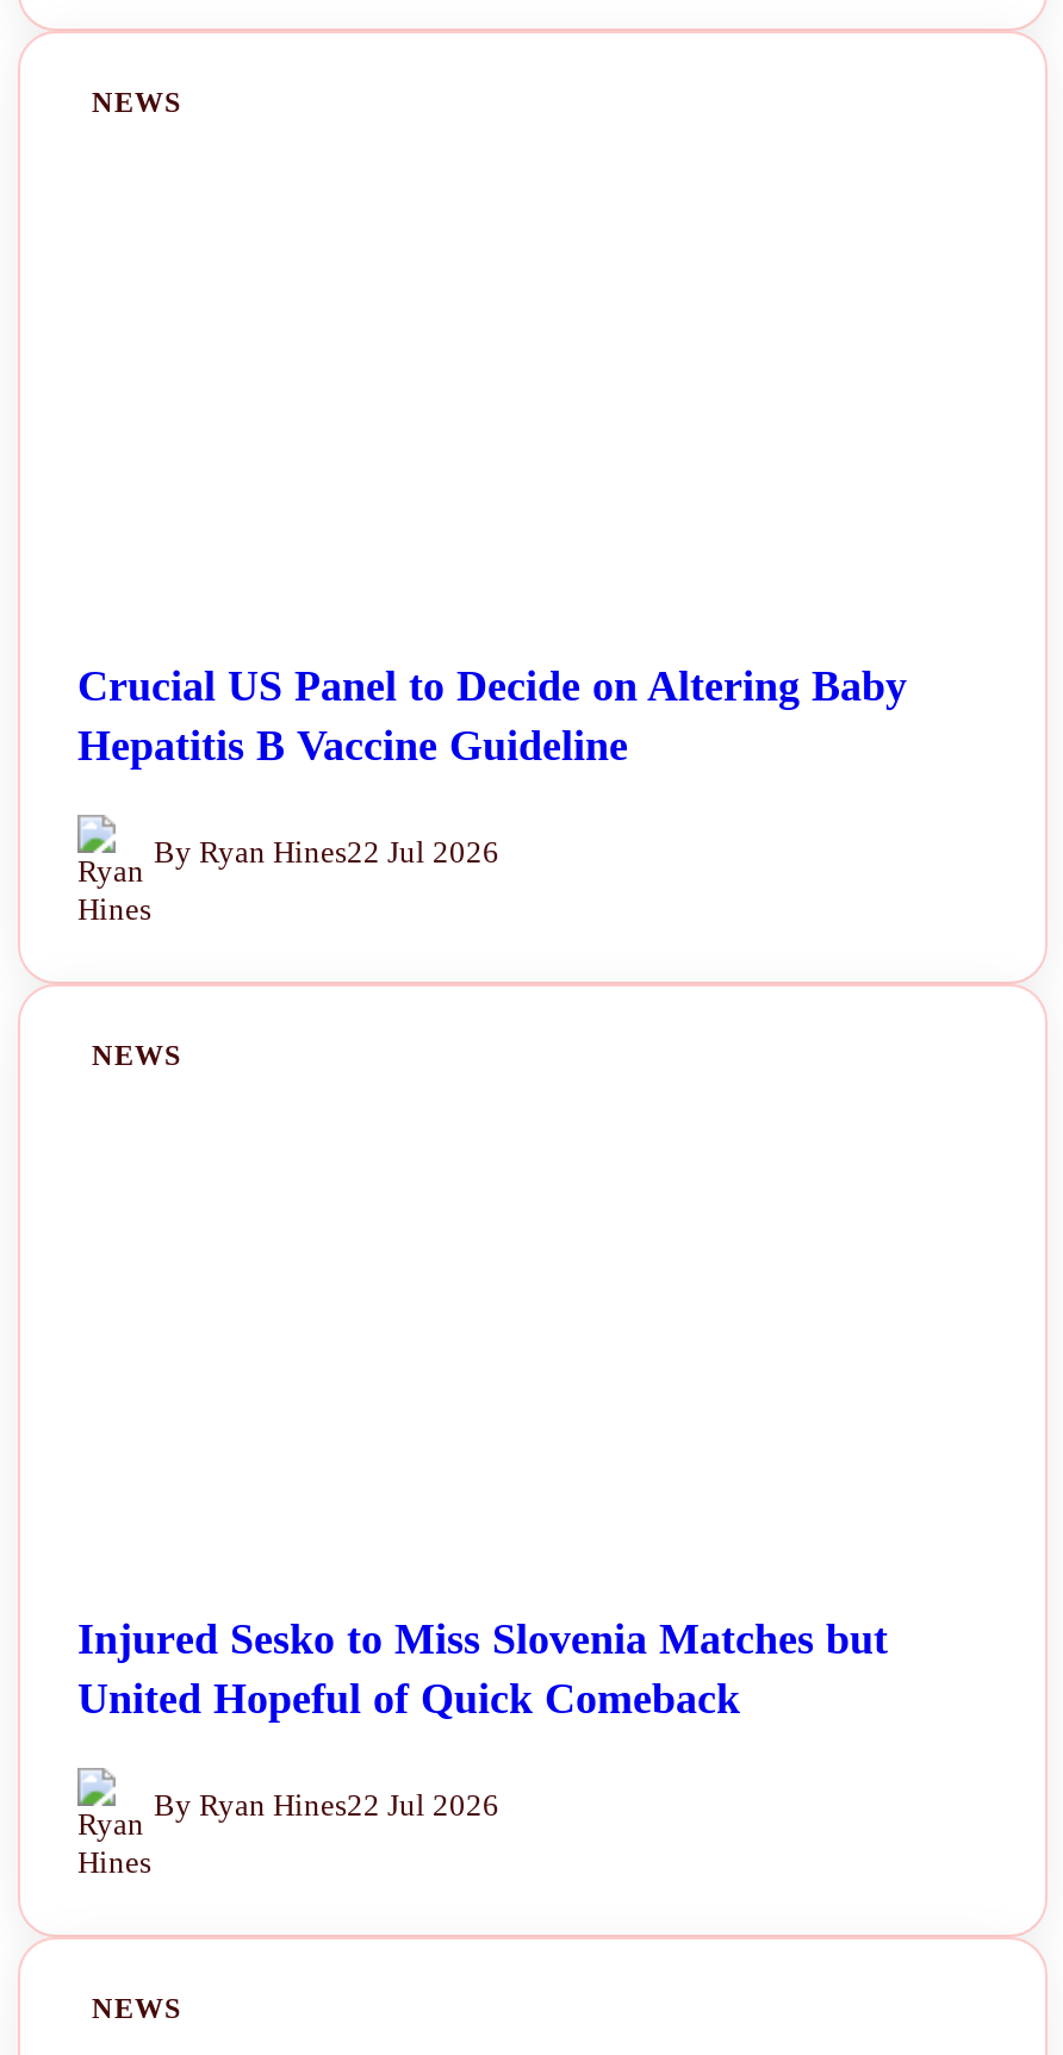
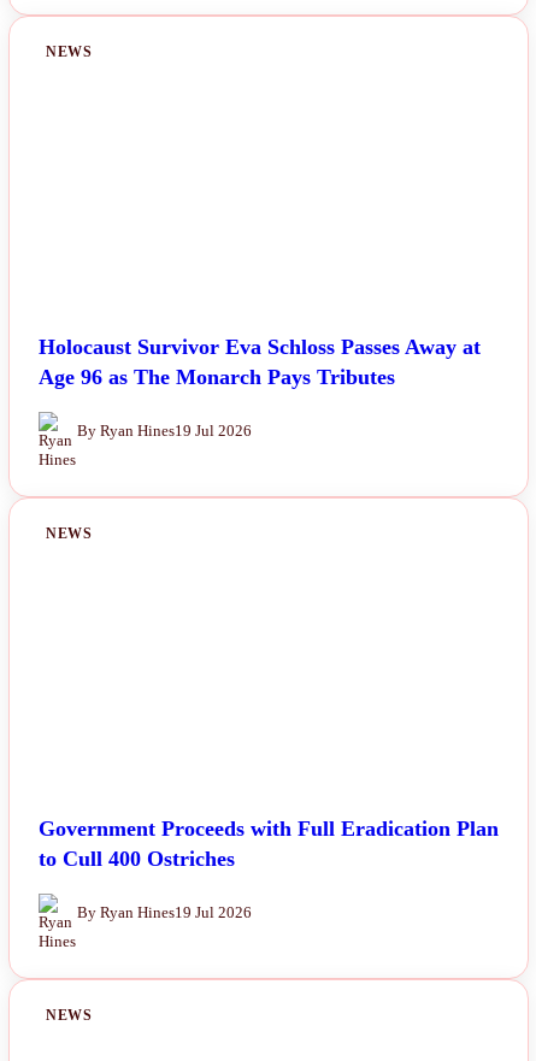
[77,661,907,768] Crucial US Panel to Decide on Altering Baby | Hepatitis B Vaccine Guideline -> [39,334,481,388] Holocaust Survivor Eva Schloss Passes Away at | Age 96 as The Monarch Pays Tributes
[154,833,499,868] By Ryan Hines22 Jul 2026 -> [77,421,252,439] By Ryan Hines19 Jul 2026
[77,1614,888,1721] Injured Sesko to Miss Slovenia Matches but | United Hopeful of Quick Comeback -> [39,816,499,870] Government Proceeds with Full Eradication Plan | to Cull 400 Ostriches
[154,1786,499,1822] By Ryan Hines22 Jul 2026 -> [77,903,252,921] By Ryan Hines19 Jul 2026

